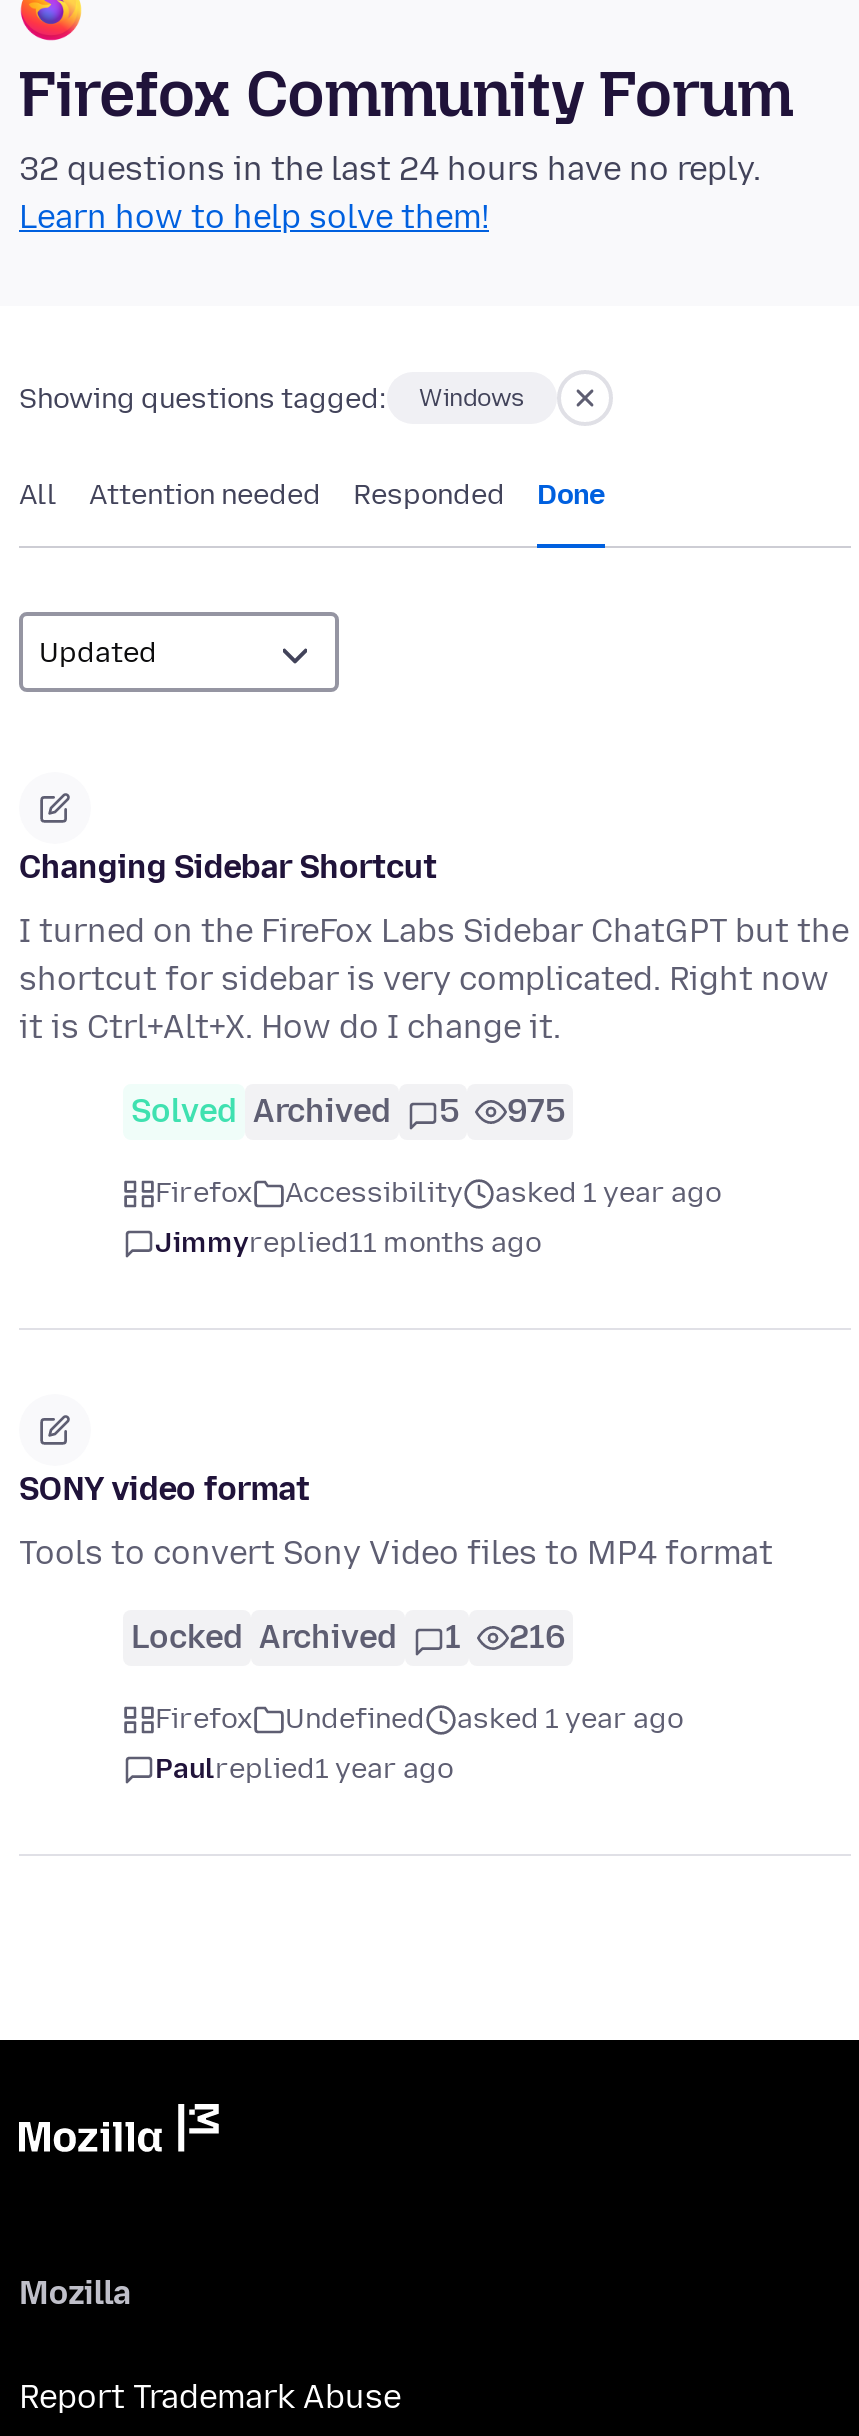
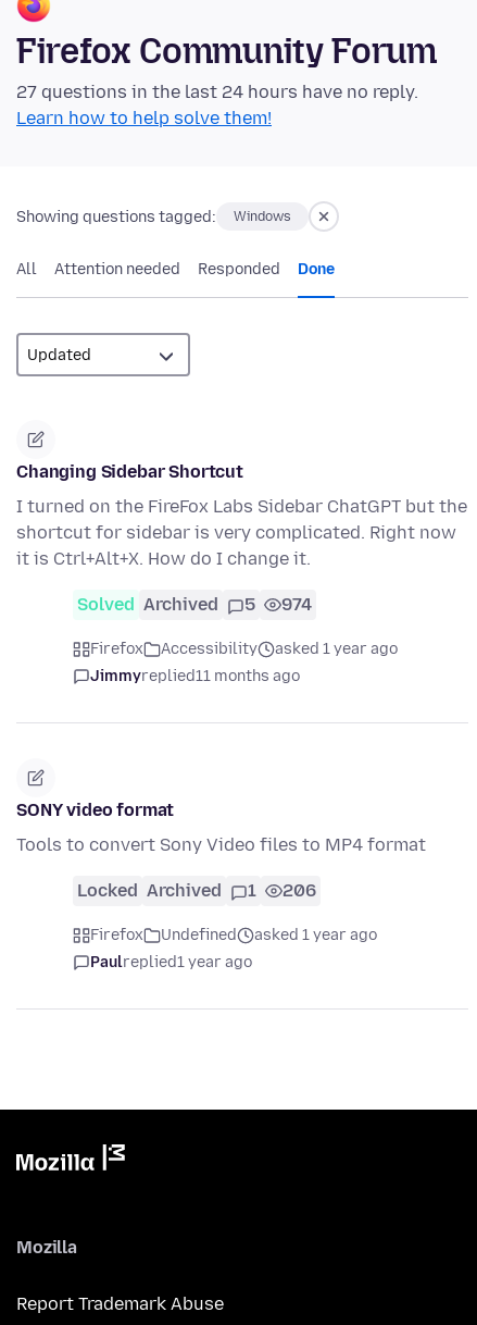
[19,151,761,189] 32 questions in the last 24 hours have no reply. -> [16,82,418,103] 27 questions in the last 24 hours have no reply.
[131,1093,565,1131] Solved Archived 5 975 -> [77,595,312,615] Solved Archived 5 974
[131,1619,565,1657] Locked Archived 1 216 -> [77,881,316,901] Locked Archived 1 206

